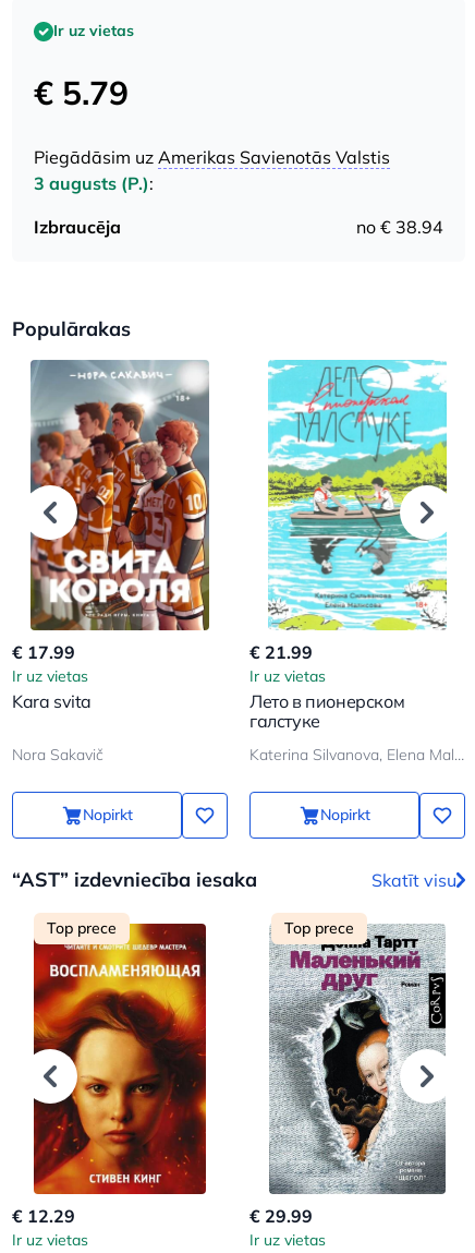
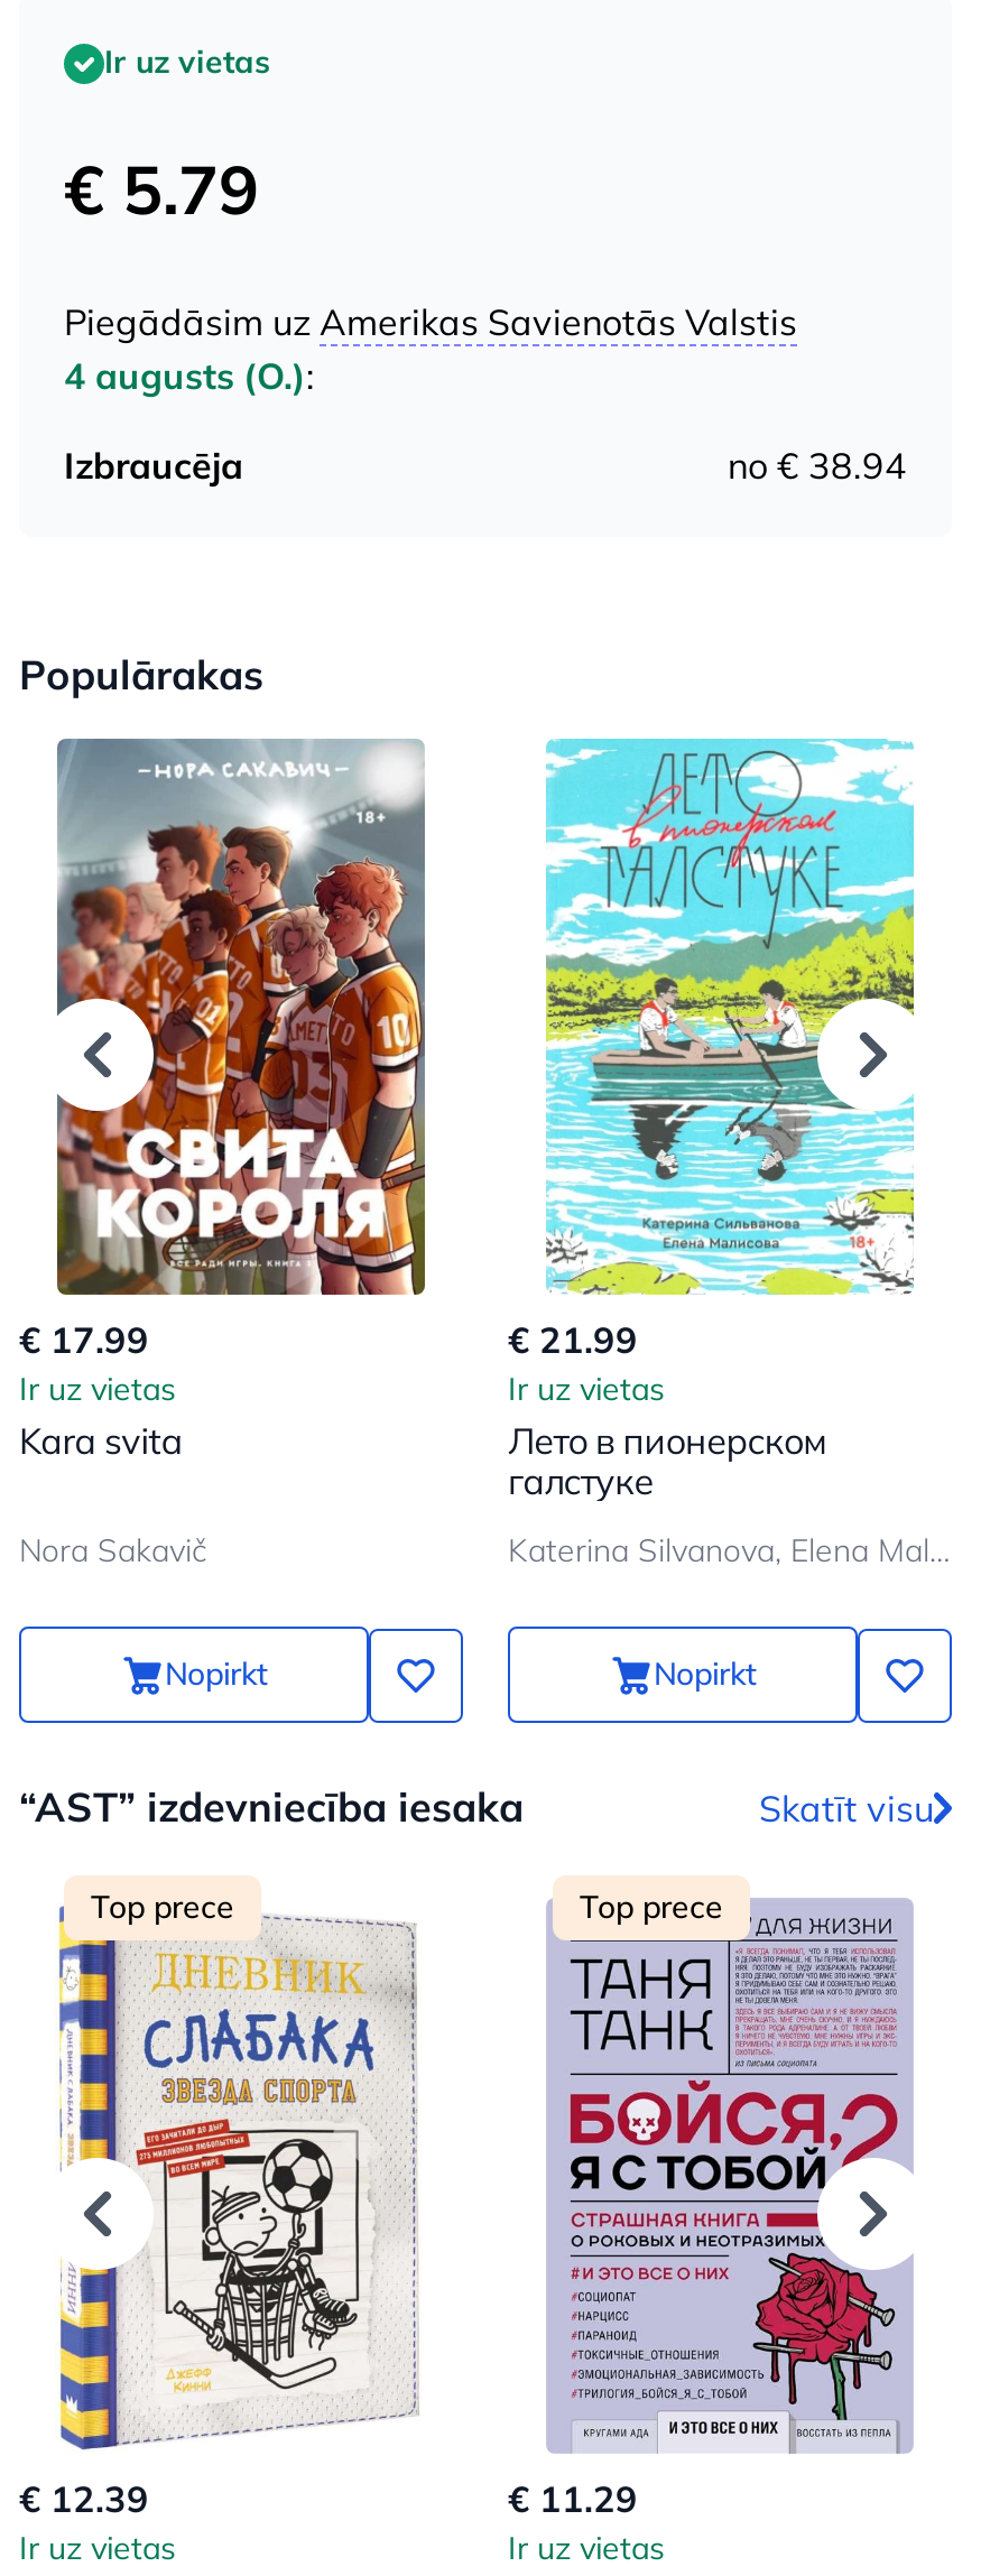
[34,172,154,194] 3 augusts (P.): -> [64,354,315,399] 4 augusts (O.):
[12,923,207,1227] [image] | € 12.29 -> [19,1899,418,2522] [image] | € 12.39
[249,932,447,1227] [image] | € 29.99 -> [508,1915,914,2522] [image] | € 11.29

